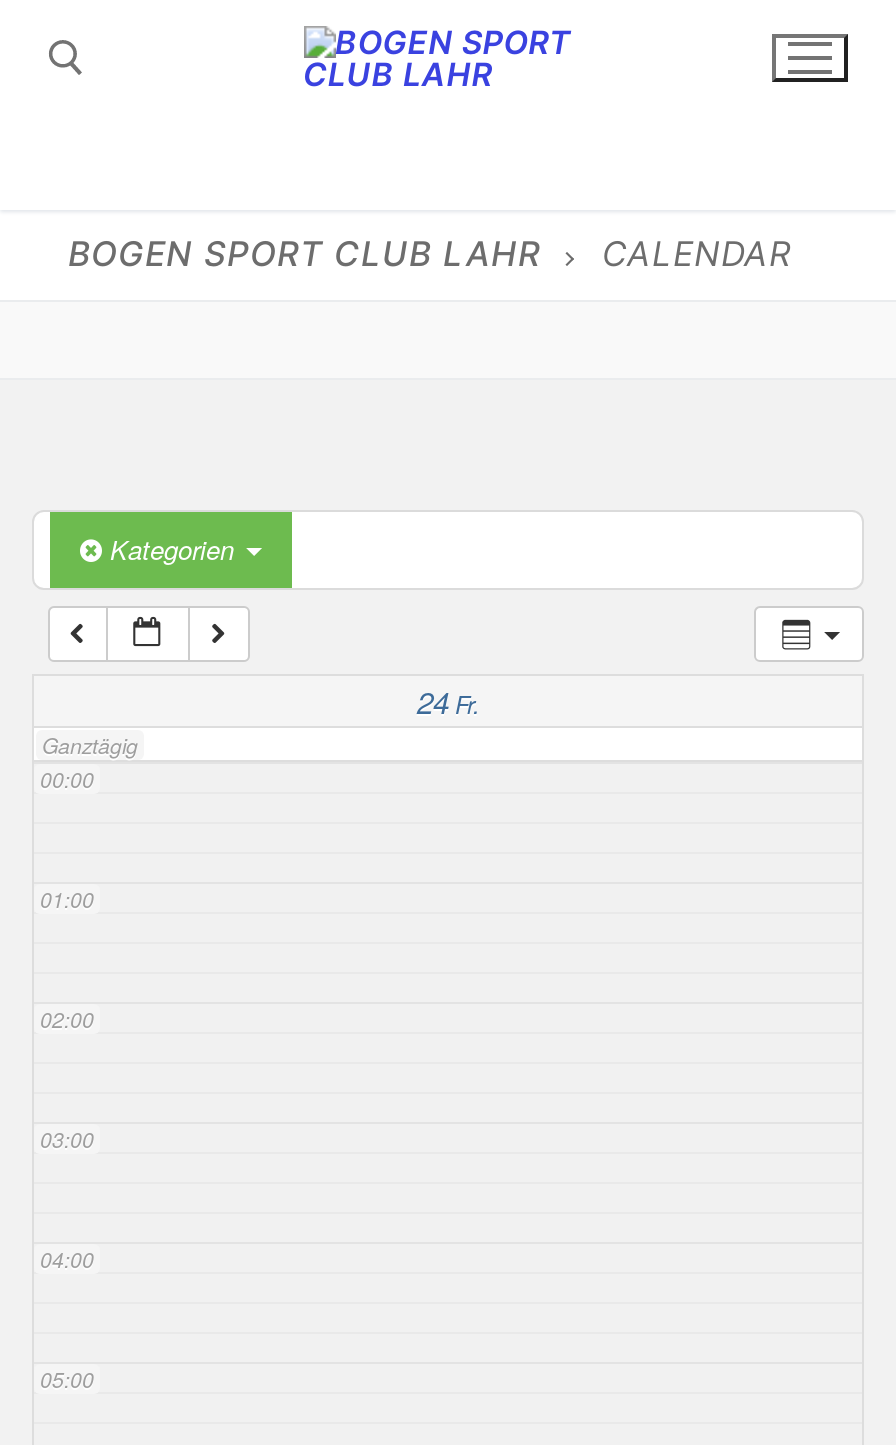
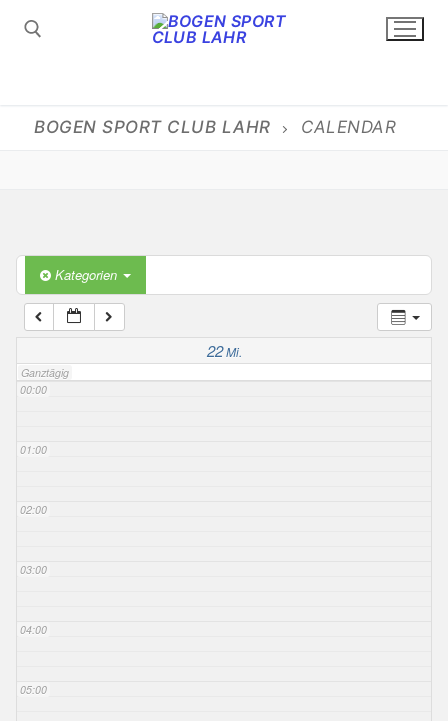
[417,679,479,721] 24 Fr. -> [206,339,241,360] 22 Mi.

